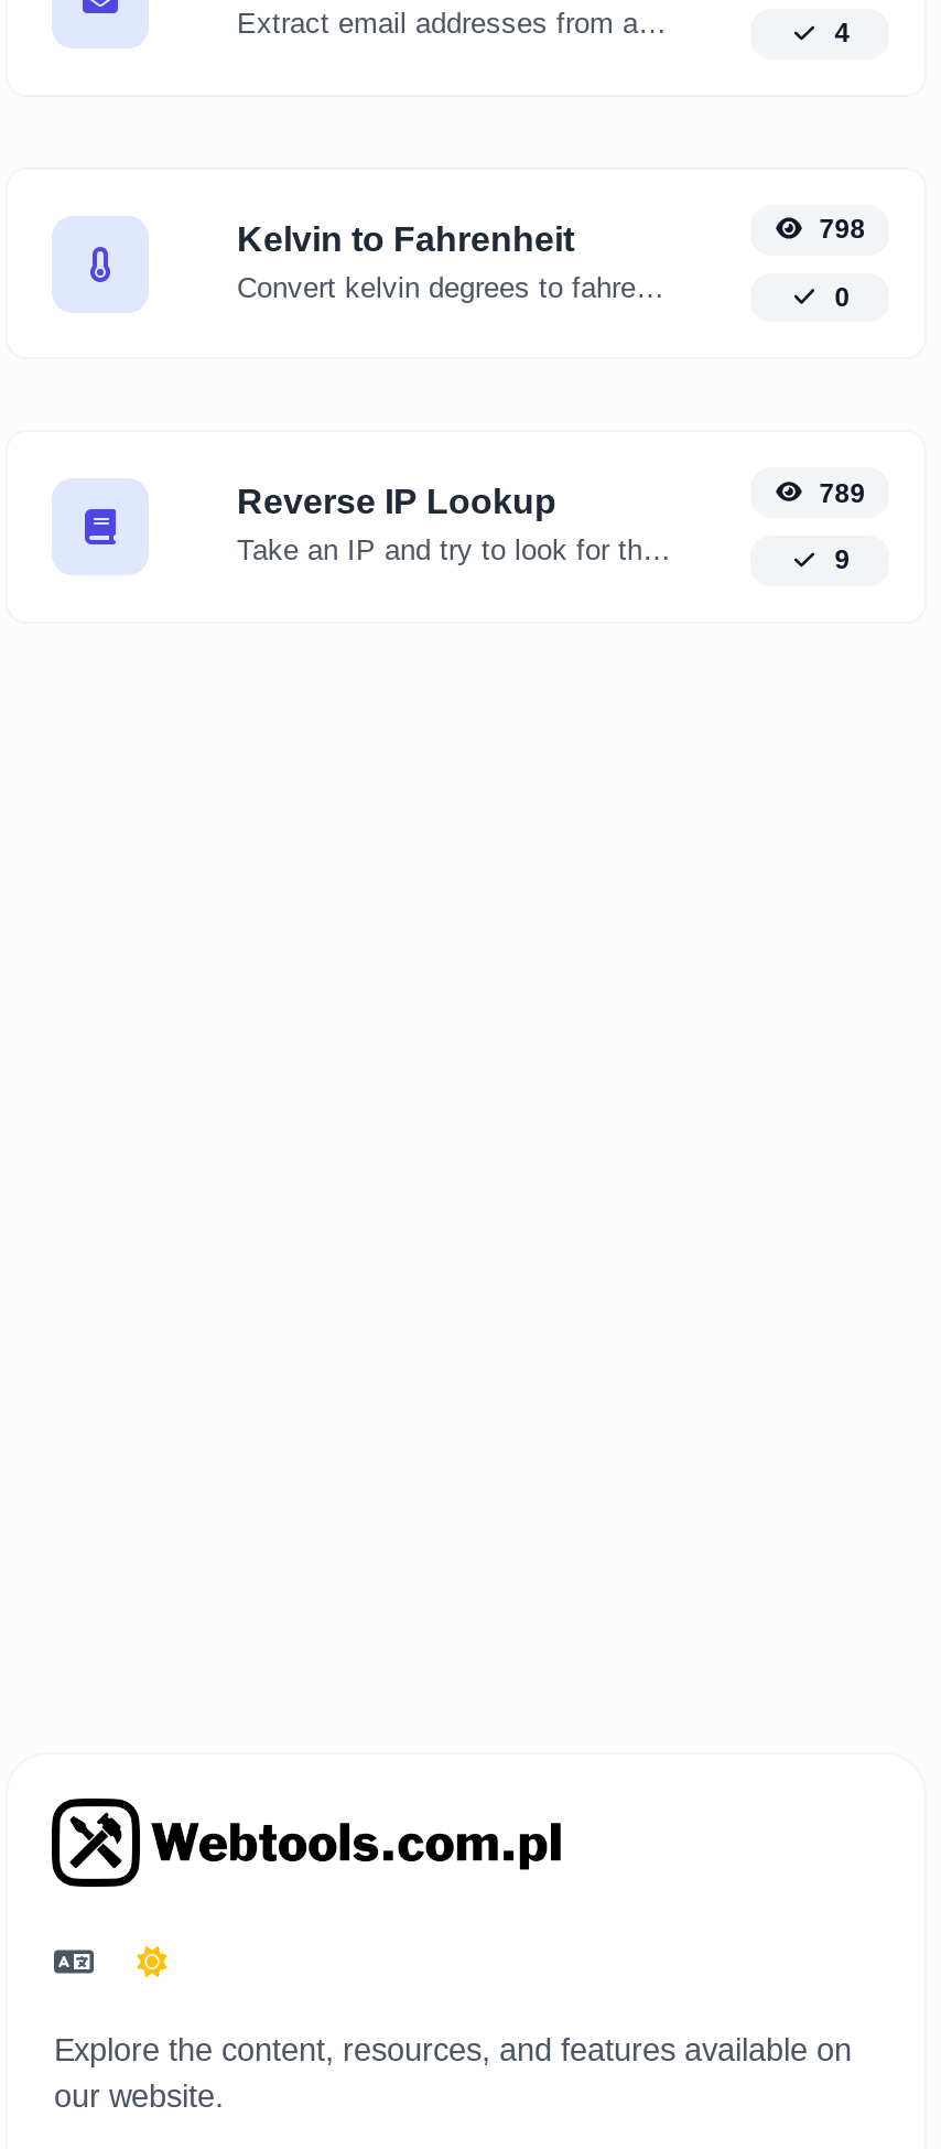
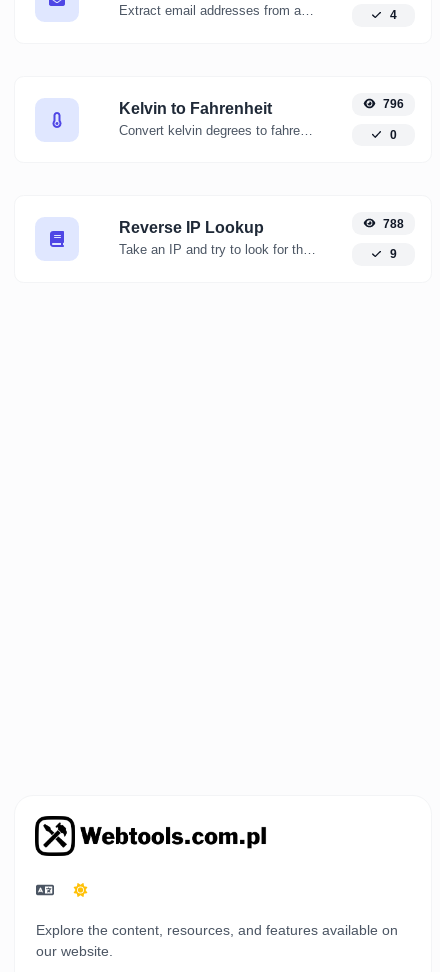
[813,214,865,245] 798 -> [380,97,404,111] 796
[813,478,865,508] 789 -> [380,217,404,231] 788

